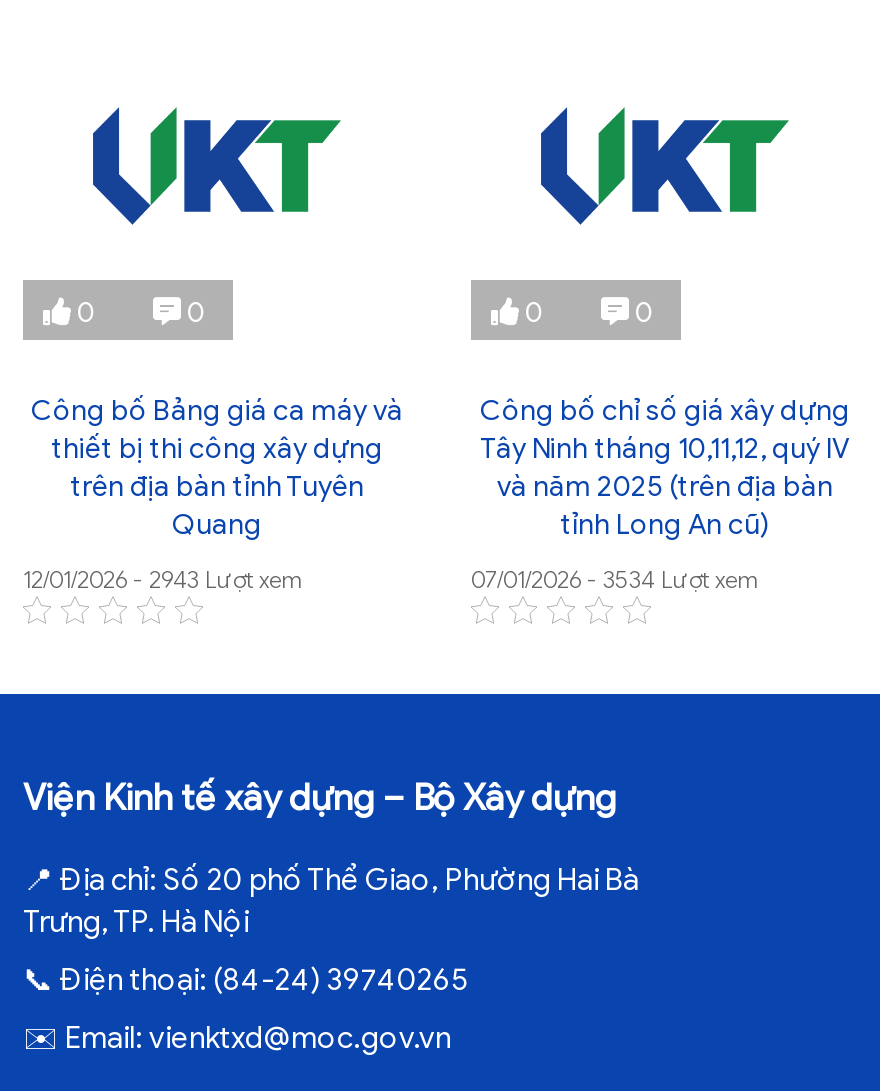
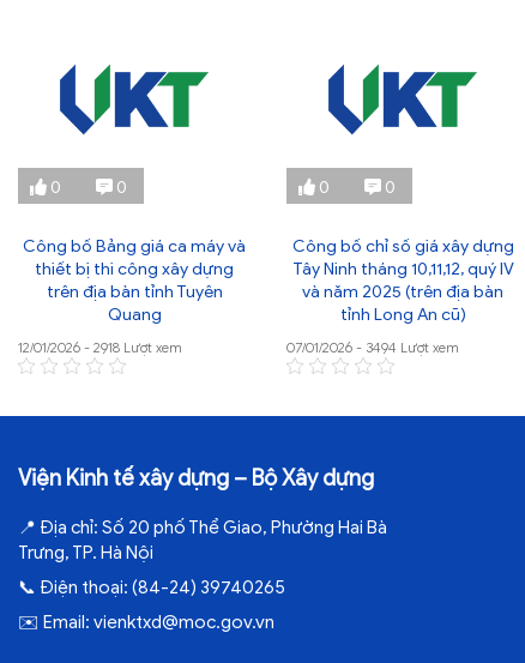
[23,564,303,594] 12/01/2026 - 2943 Lượt xem -> [18,338,182,356] 12/01/2026 - 2918 Lượt xem
[471,564,759,594] 07/01/2026 - 3534 Lượt xem -> [286,338,459,356] 07/01/2026 - 3494 Lượt xem

